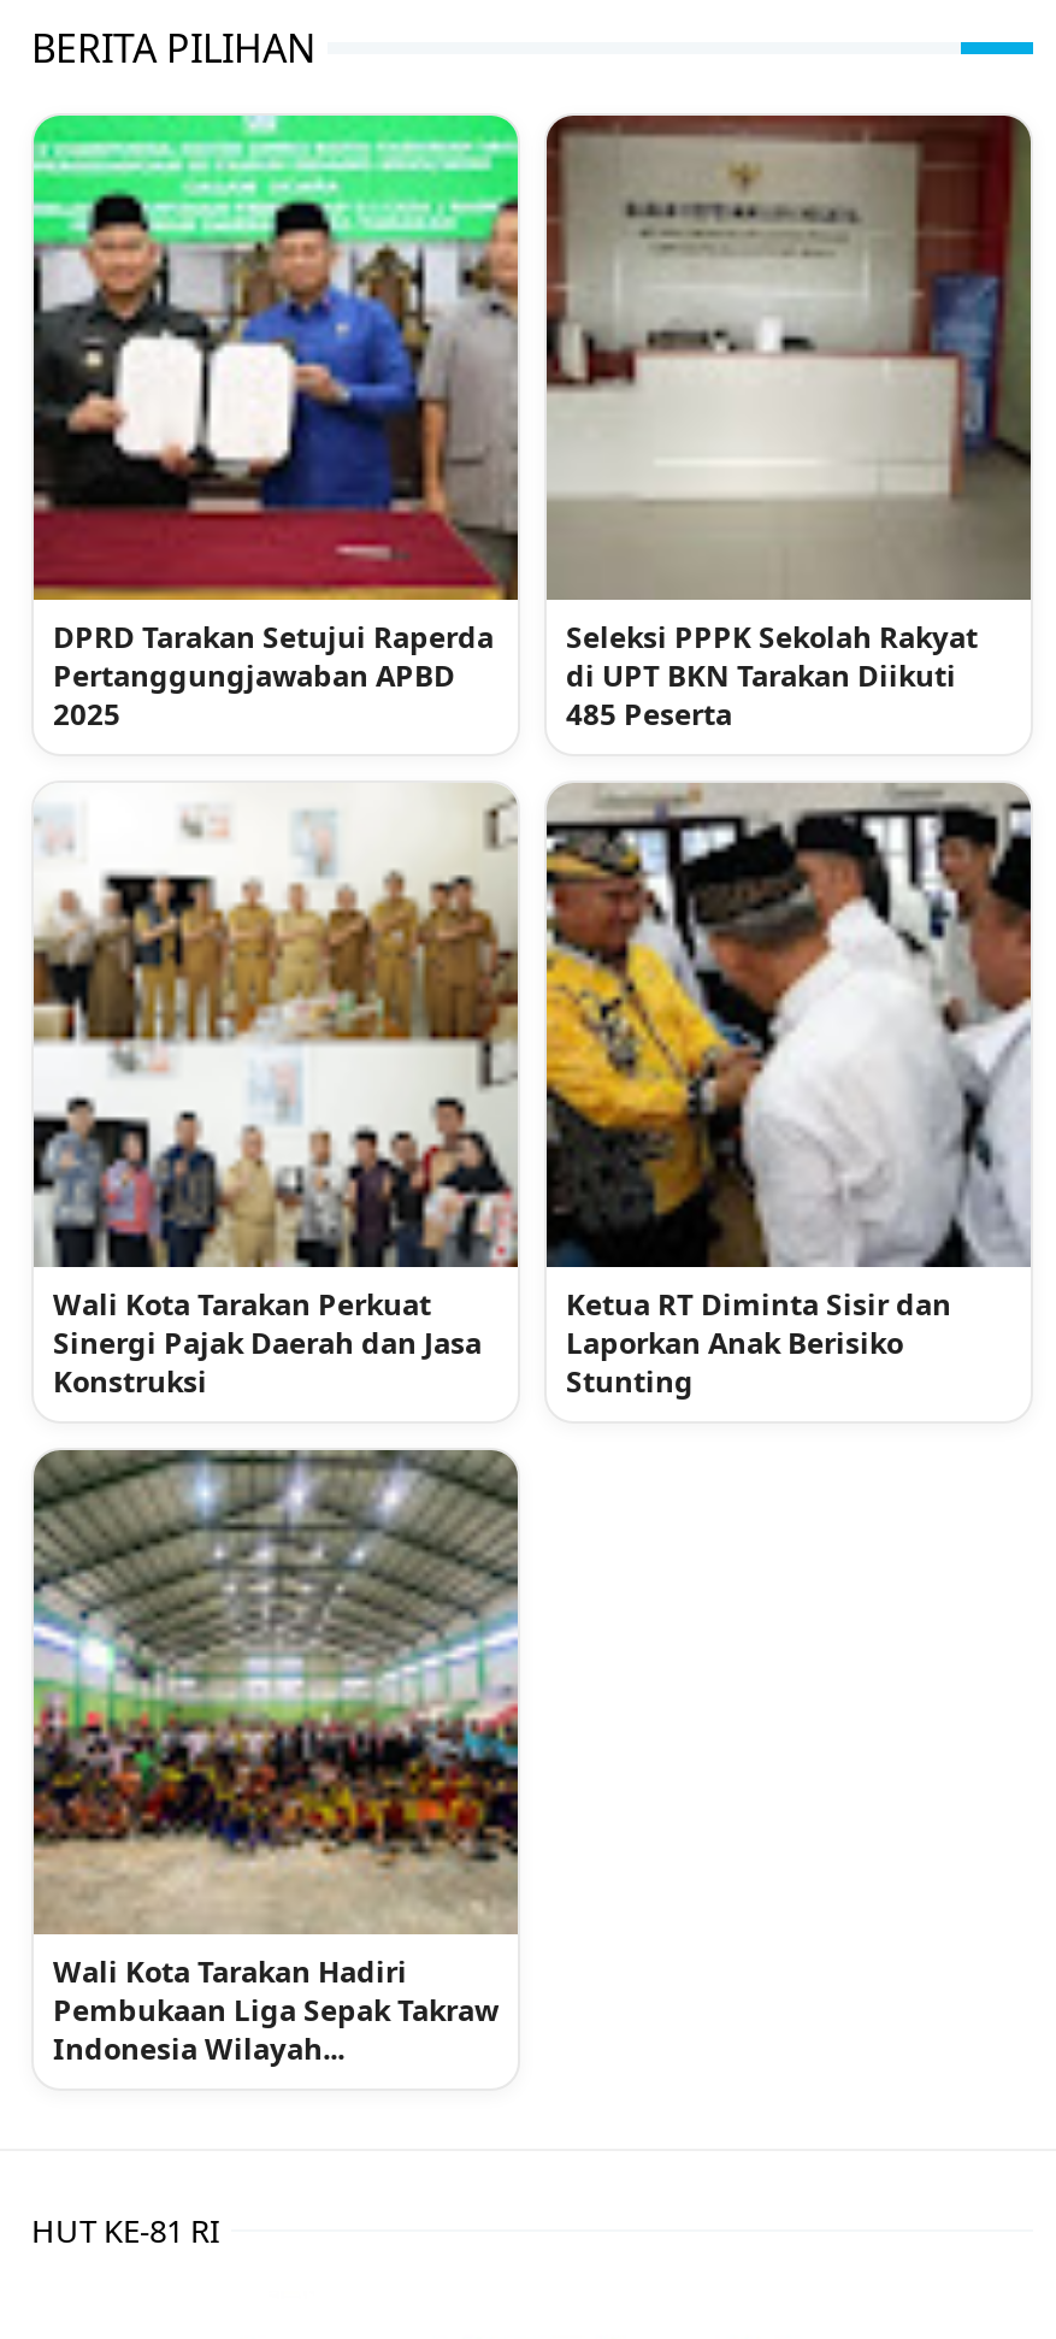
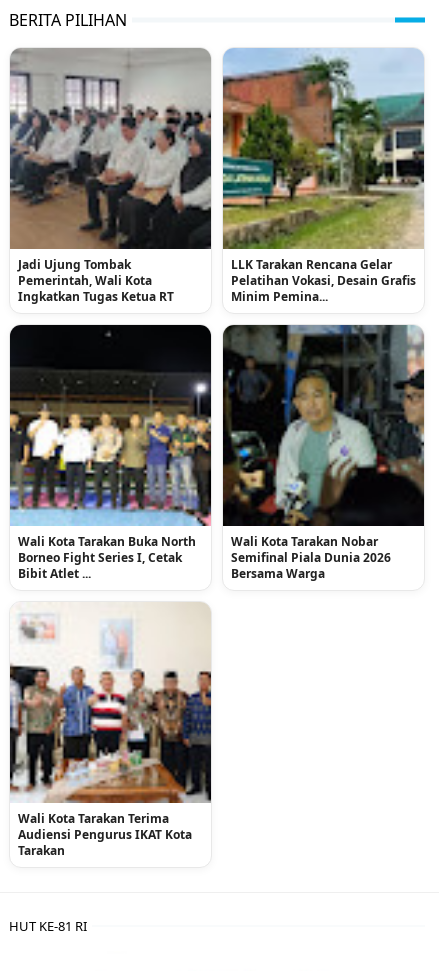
[31,113,520,734] [image] | DPRD Tarakan Setujui Raperda | Pertanggungjawaban APBD | 2025 -> [9,47,212,305] [image] | Jadi Ujung Tombak | Pemerintah, Wali Kota | Ingkatkan Tugas Ketua RT
[544,113,1033,734] [image] | Seleksi PPPK Sekolah Rakyat | di UPT BKN Tarakan Diikuti | 485 Peserta -> [222,48,424,305] [image] | LLK Tarakan Rencana Gelar | Pelatihan Vokasi, Desain Grafis | Minim Pemina...
[31,783,520,1401] [image] | Wali Kota Tarakan Perkuat | Sinergi Pajak Daerah dan Jasa | Konstruksi -> [9,324,212,582] [image] | Wali Kota Tarakan Buka North | Borneo Fight Series I, Cetak | Bibit Atlet ...
[544,783,1033,1401] [image] | Ketua RT Diminta Sisir dan | Laporkan Anak Berisiko | Stunting -> [222,324,425,582] [image] | Wali Kota Tarakan Nobar | Semifinal Piala Dunia 2026 | Bersama Warga
[31,1448,520,2069] [image] | Wali Kota Tarakan Hadiri | Pembukaan Liga Sepak Takraw | Indonesia Wilayah... -> [9,602,212,859] [image] | Wali Kota Tarakan Terima | Audiensi Pengurus IKAT Kota | Tarakan

